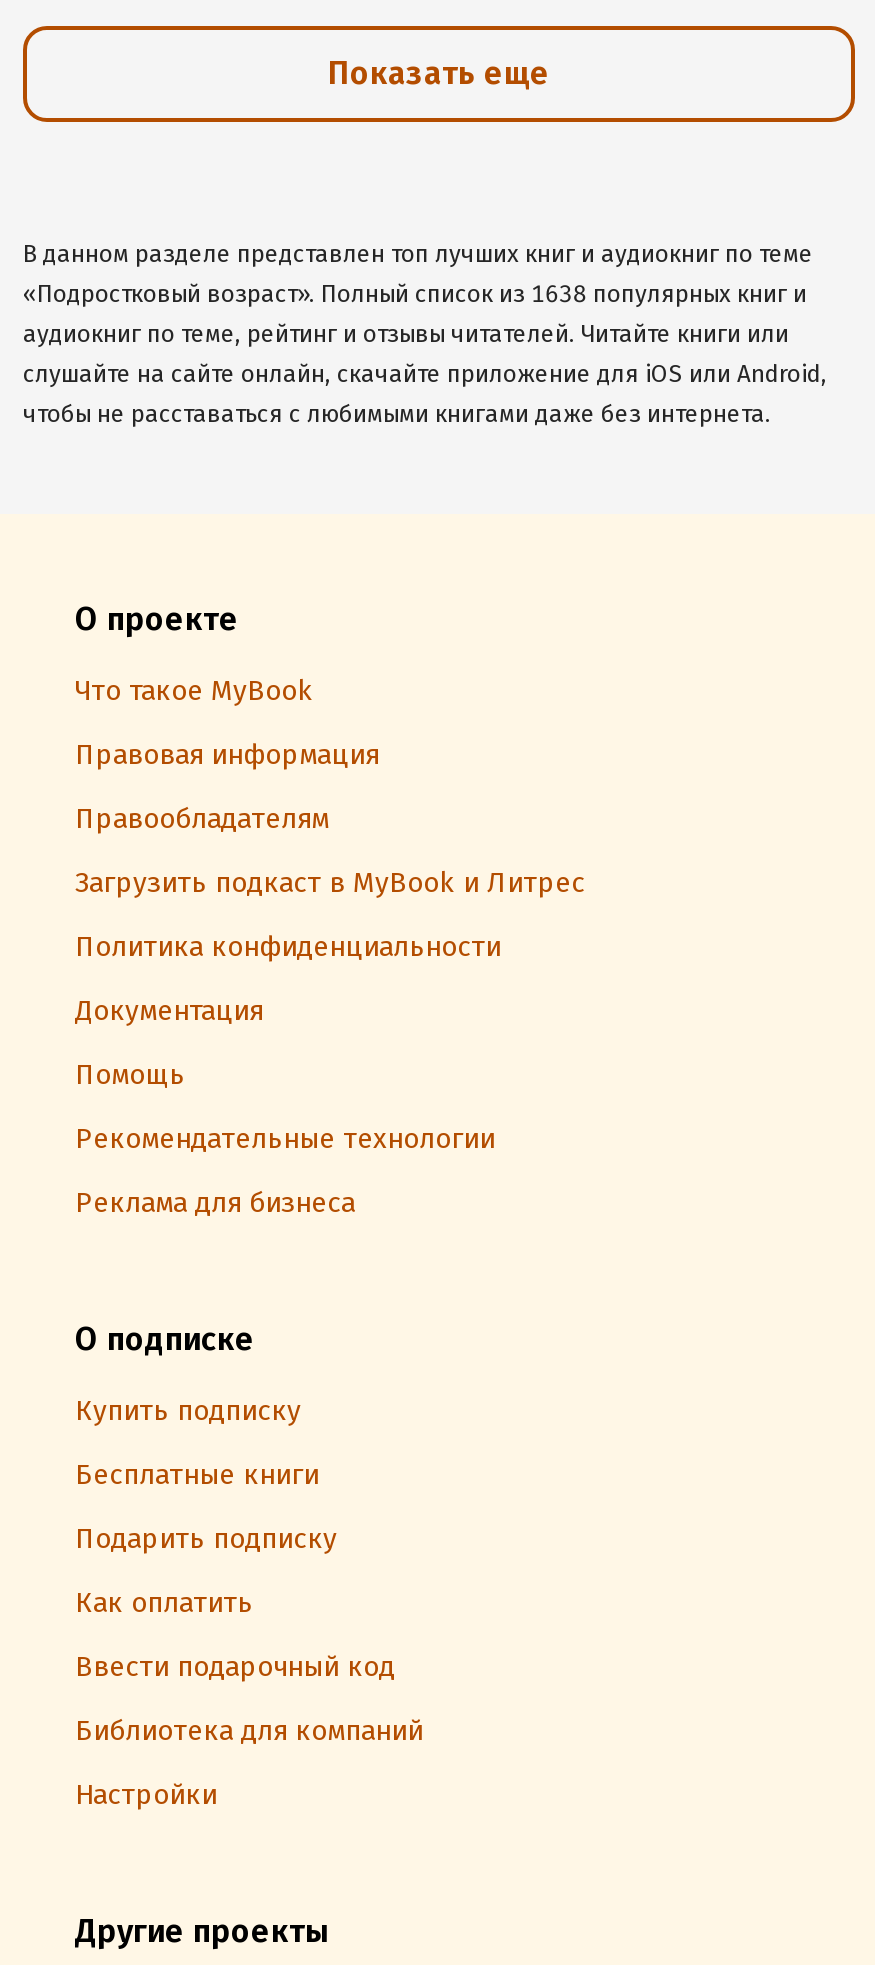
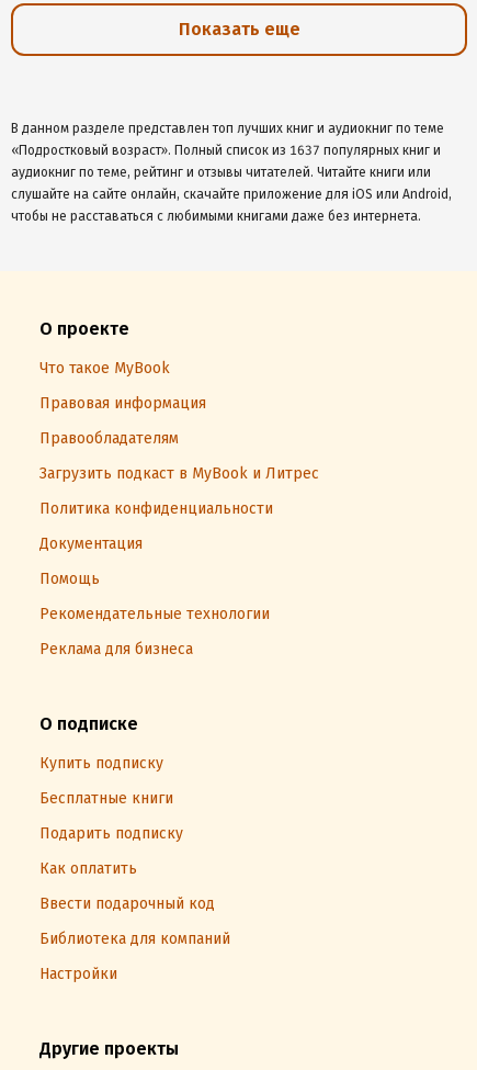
[23,280,807,308] «Подростковый возраст». Полный список из 1638 популярных книг и -> [11,143,441,158] «Подростковый возраст». Полный список из 1637 популярных книг и

